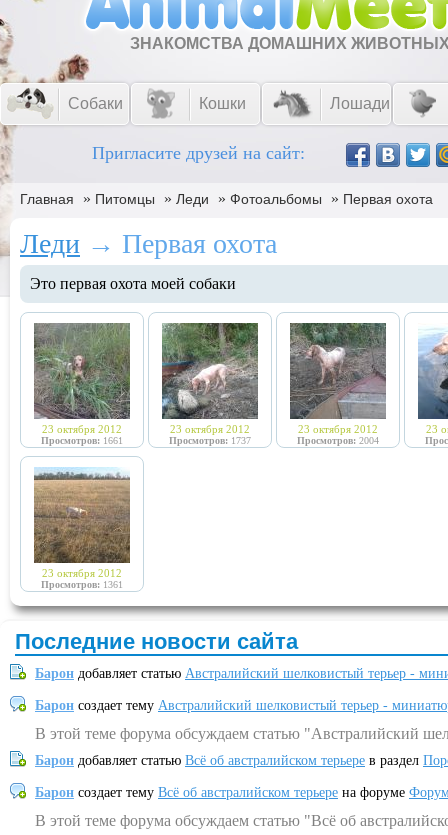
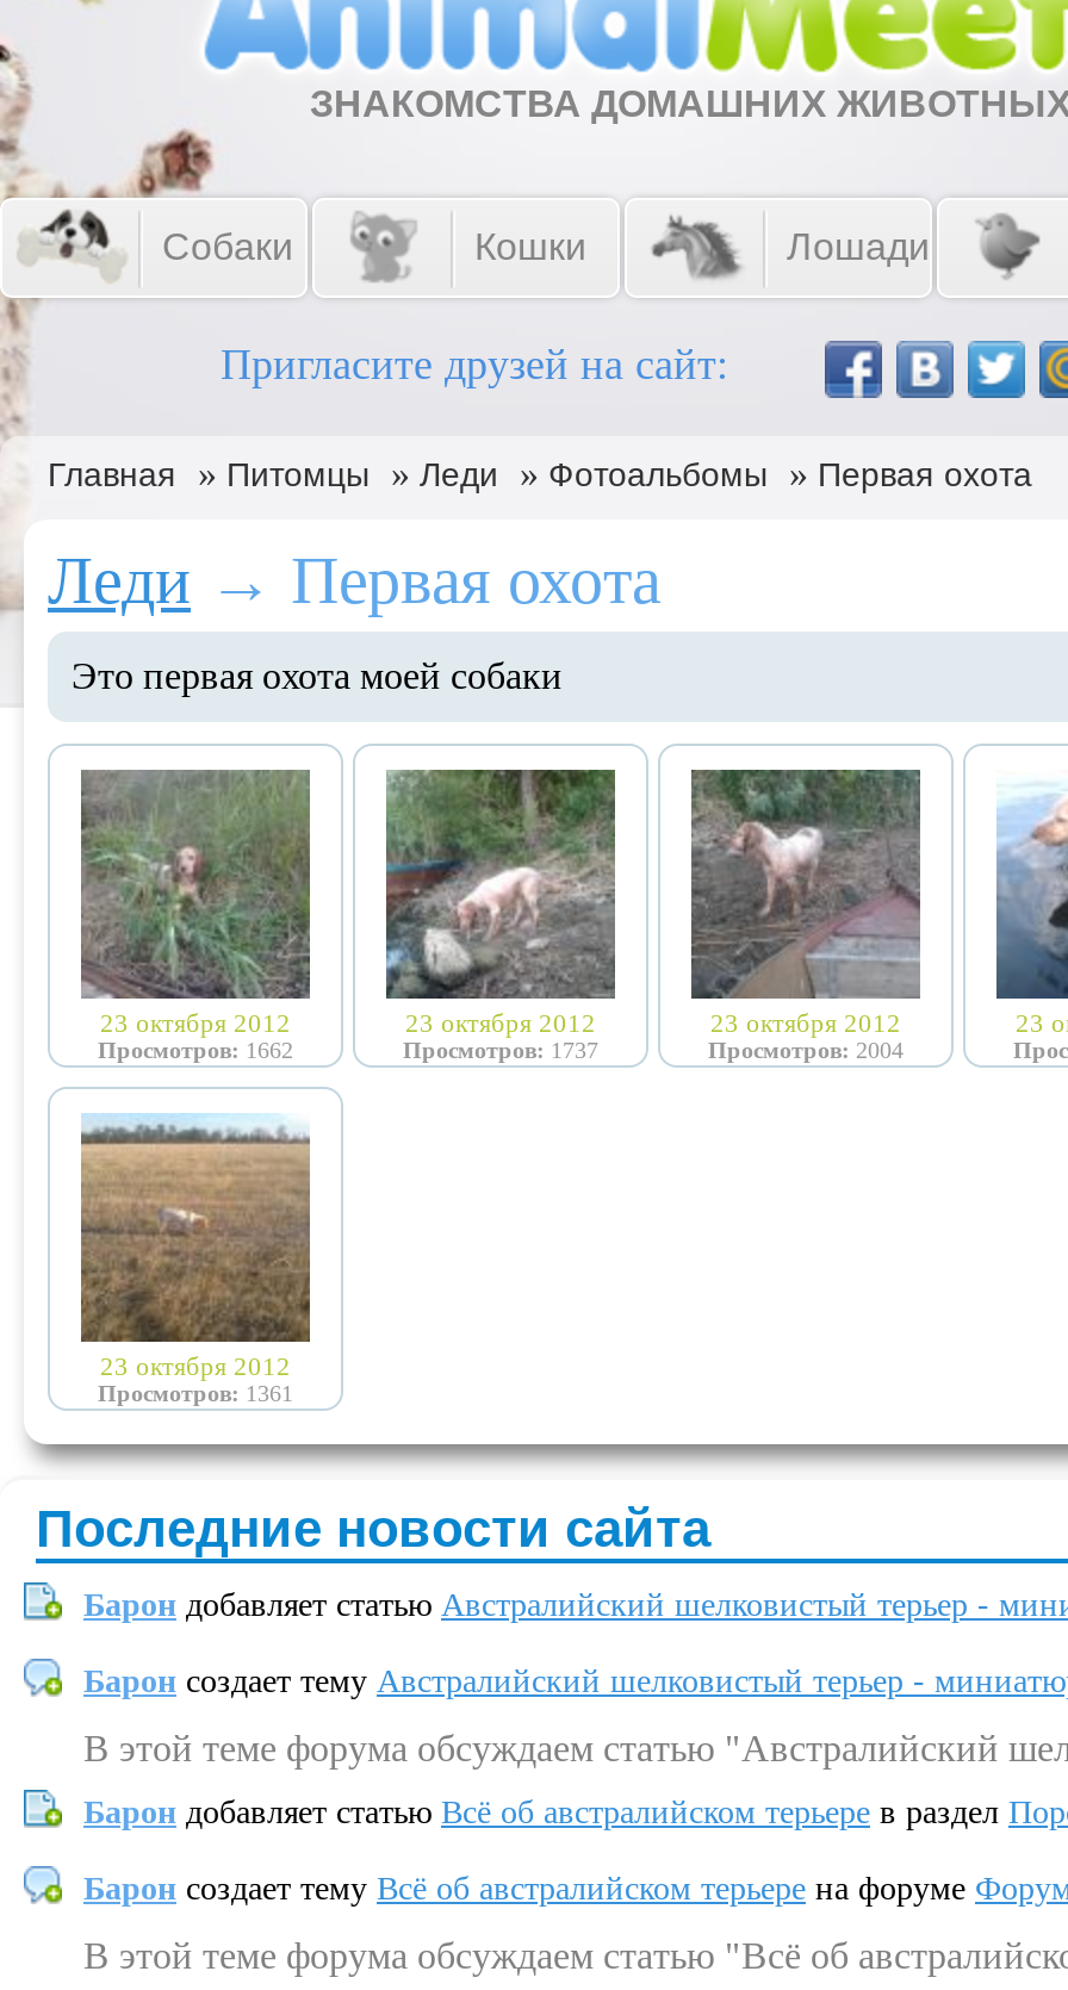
[41,435,123,446] Просмотров: 1661 -> [98,1037,293,1063] Просмотров: 1662

